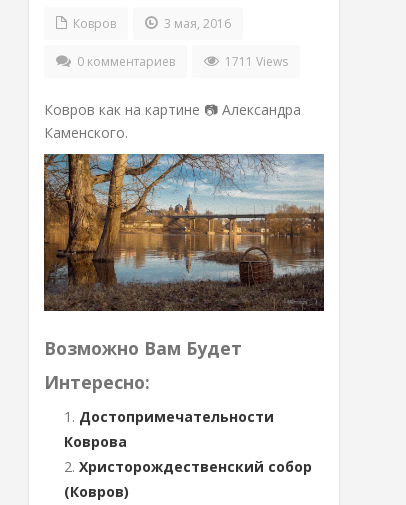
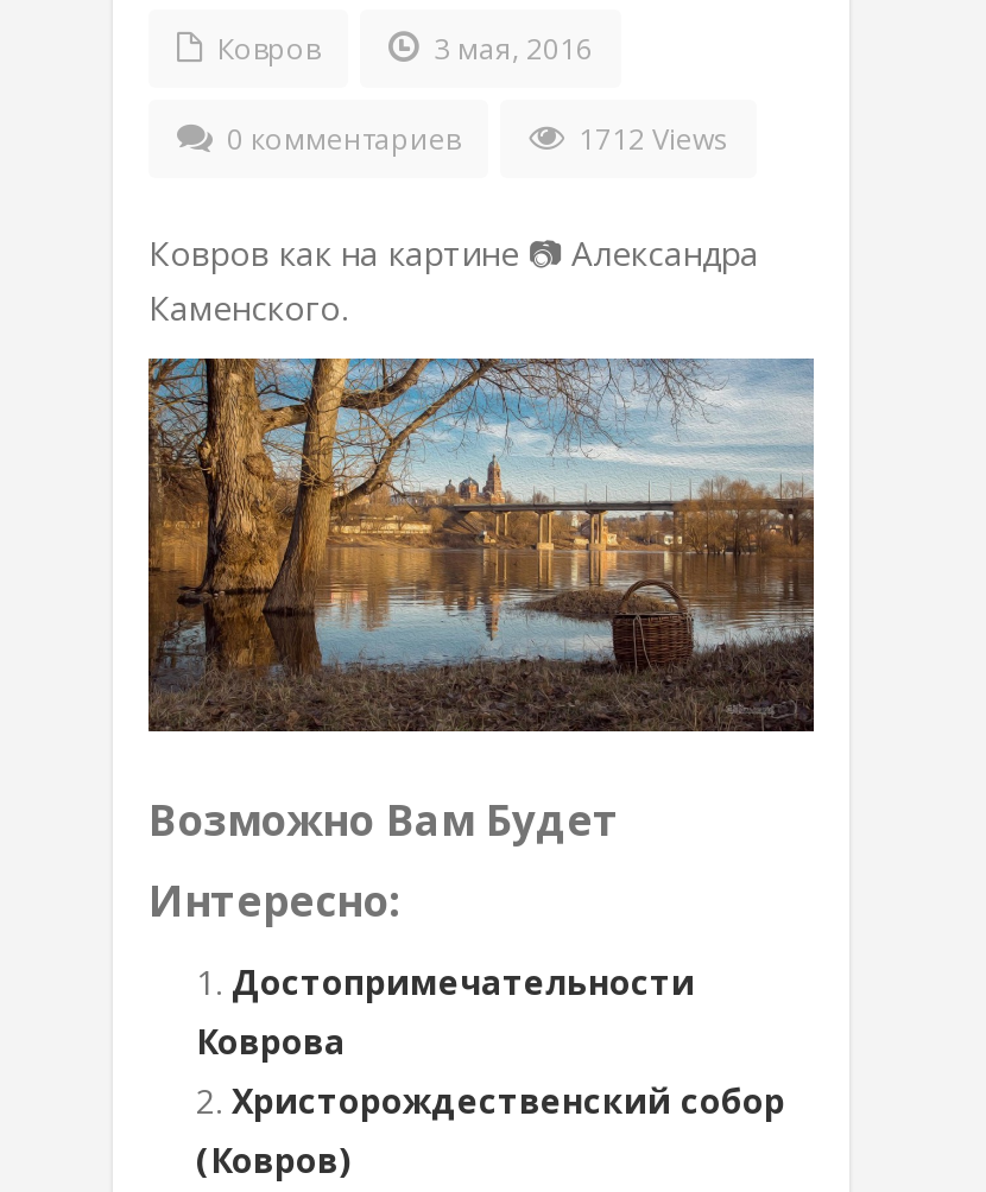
[222,53,288,70] 1711 Views -> [571,119,728,159] 1712 Views

